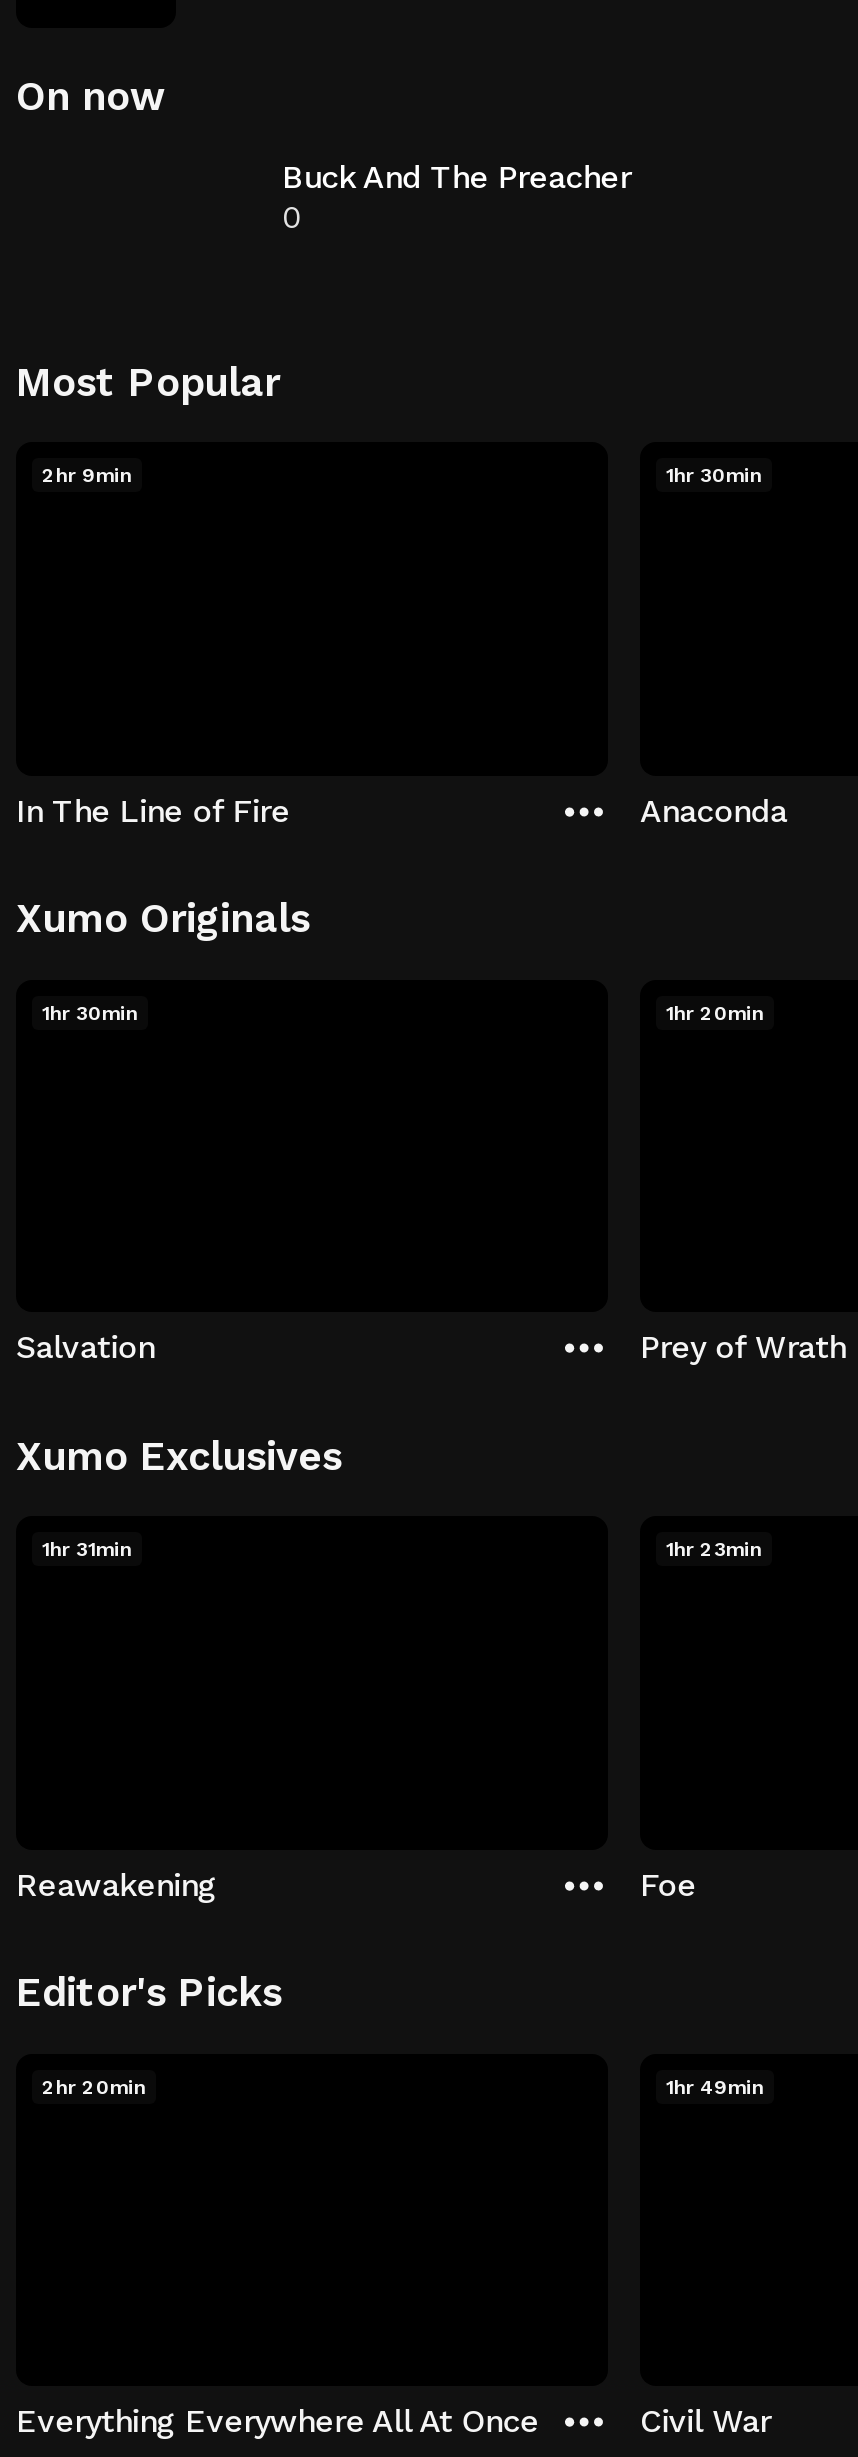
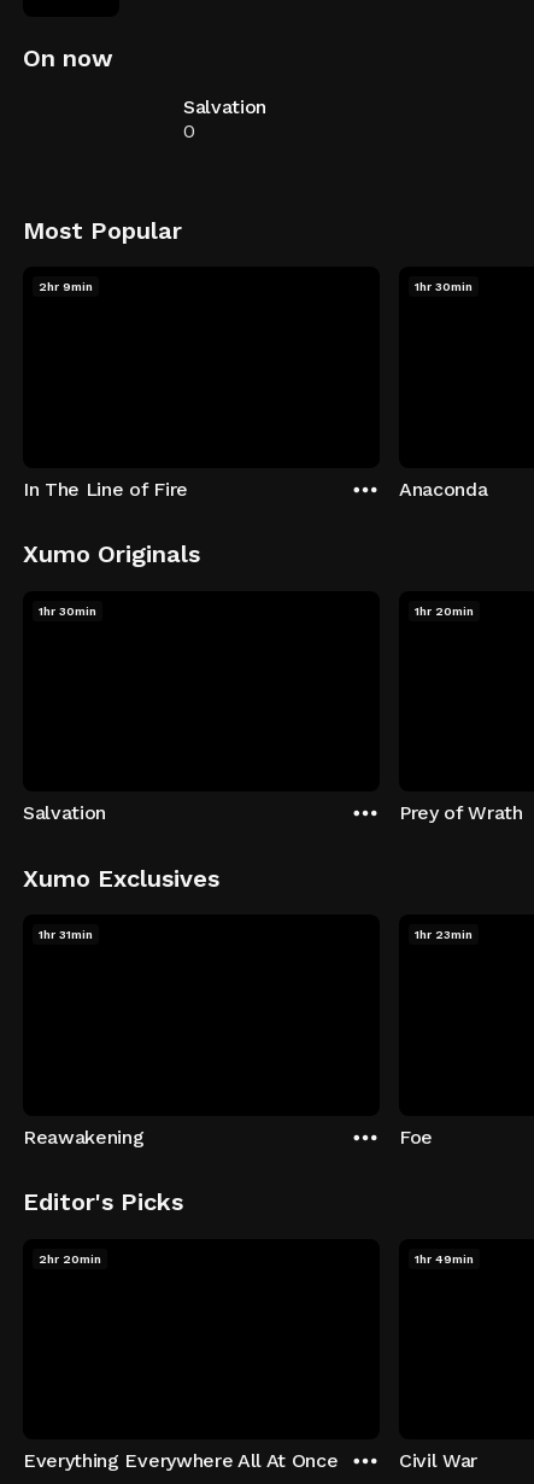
[282,158,631,196] Buck And The Preacher -> [183,95,267,118] Salvation

